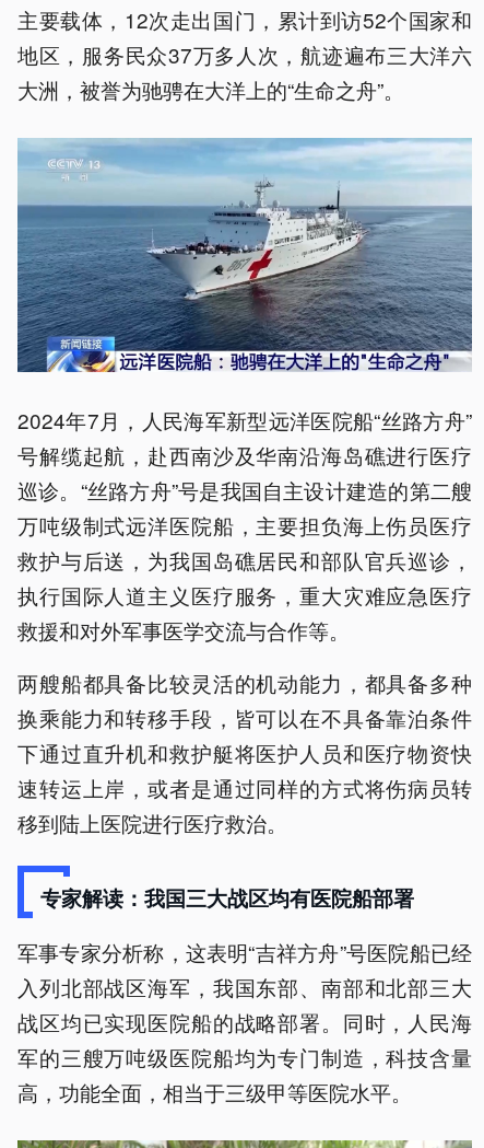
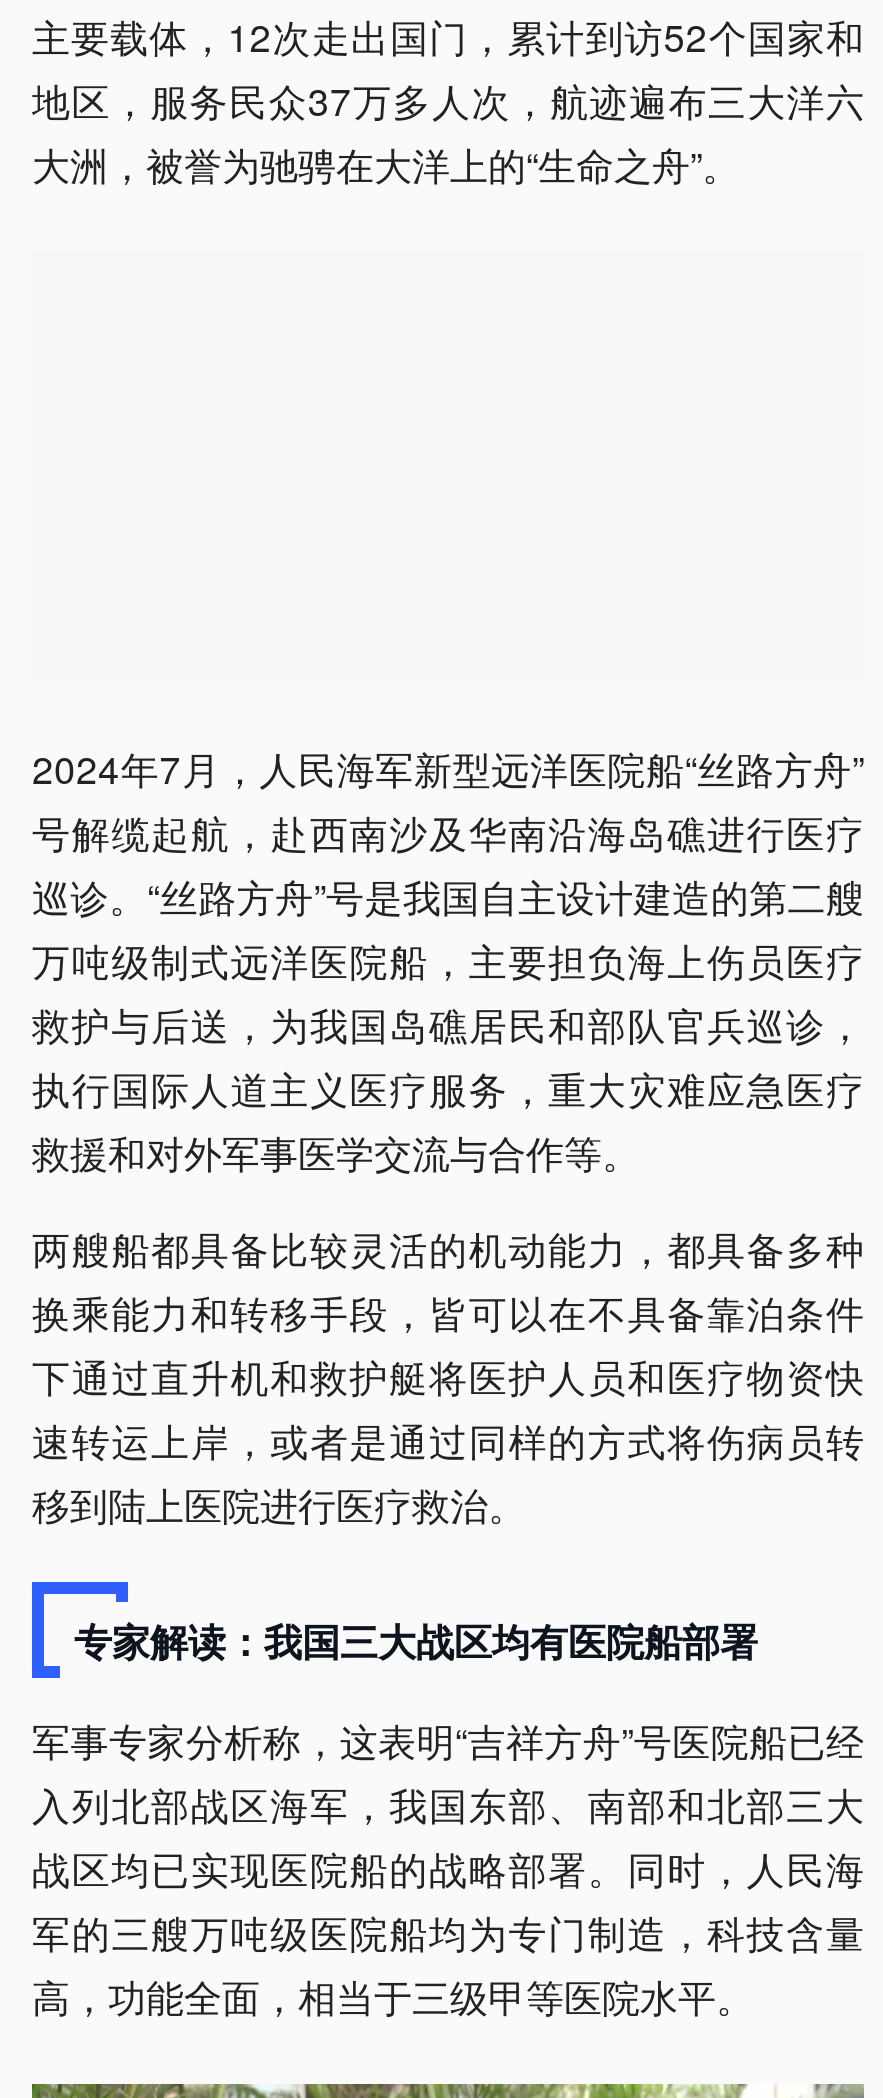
[16,137,473,373] [image] -> none

